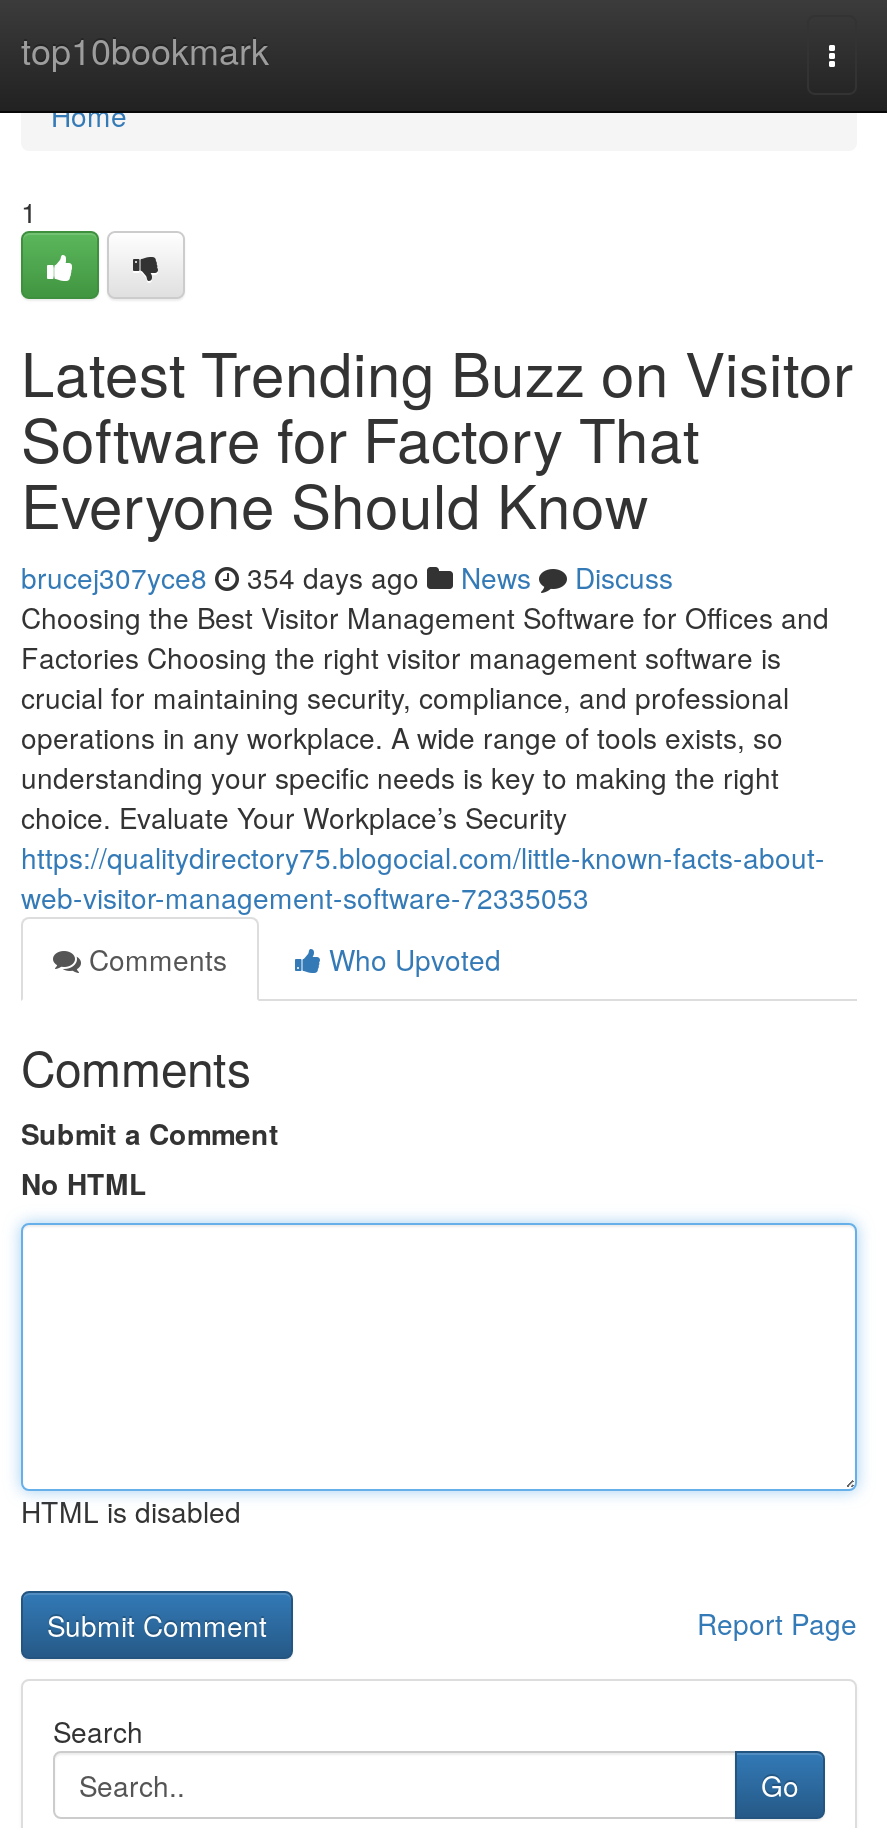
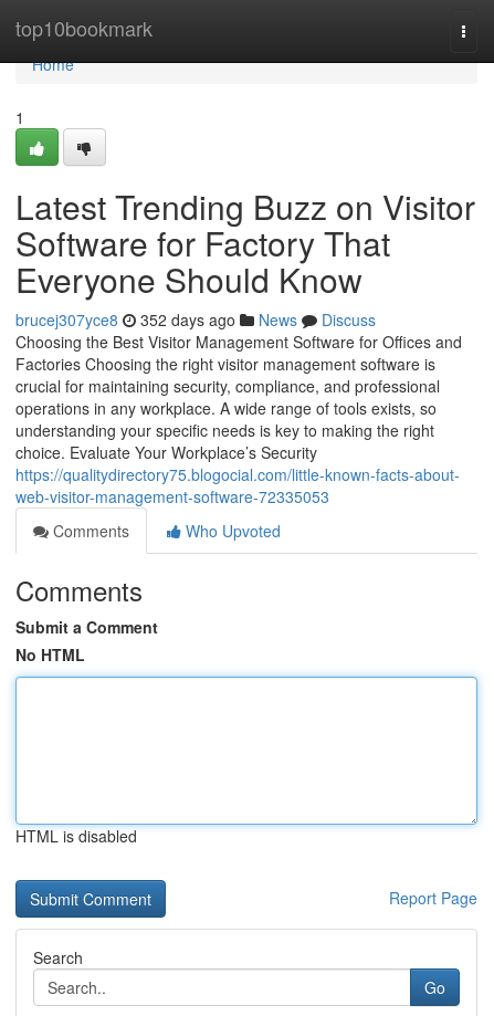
[21,557,673,597] brucej307yce8 354 days ago News Discuss -> [15,308,376,331] brucej307yce8 352 days ago News Discuss

